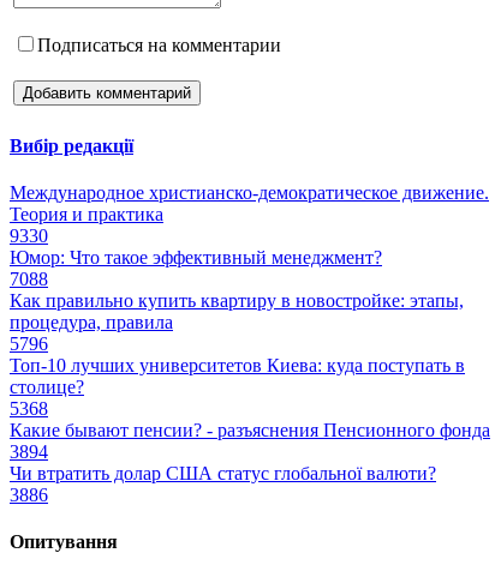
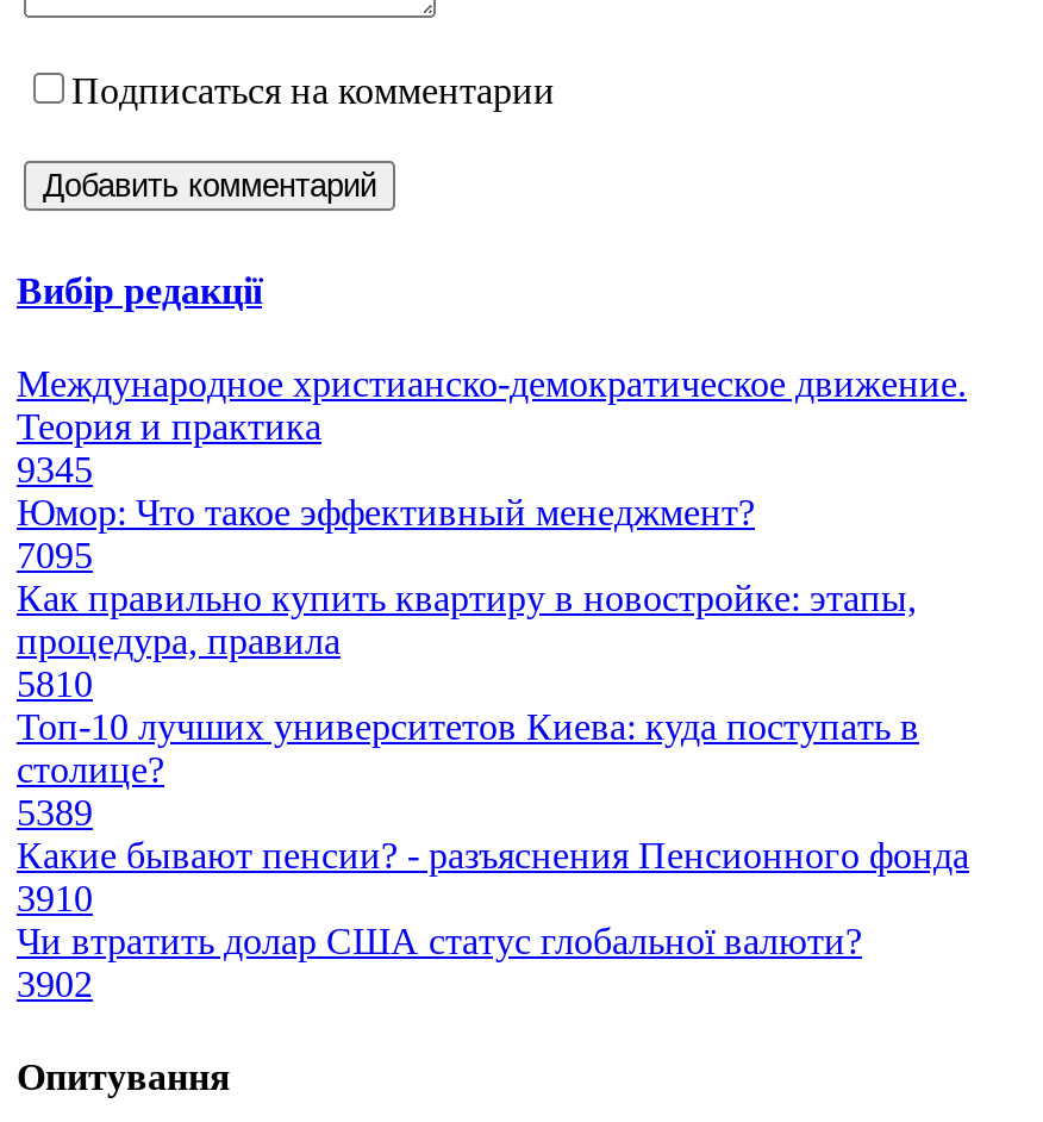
[10,225,48,246] 9330 -> [17,449,93,489] 9345
[10,268,48,289] 7088 -> [17,534,93,575] 7095
[10,333,48,354] 5796 -> [17,663,93,703] 5810
[10,398,48,418] 5368 -> [17,792,93,832] 5389
[10,441,48,462] 3894 -> [17,877,93,918] 3910
[10,484,48,505] 3886 -> [17,963,93,1004] 3902

